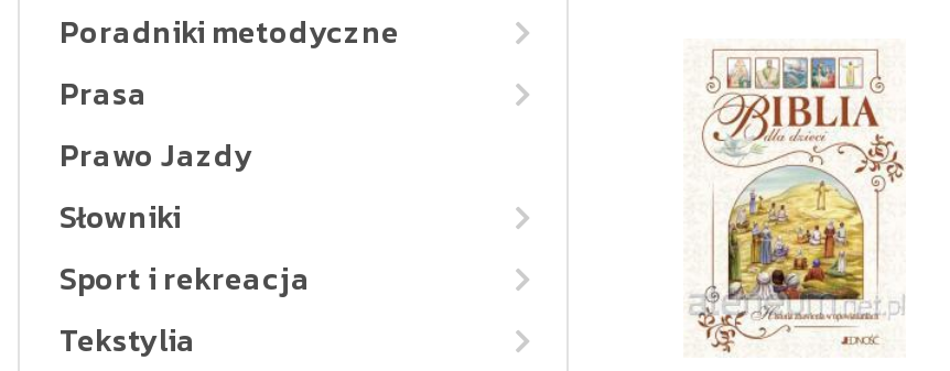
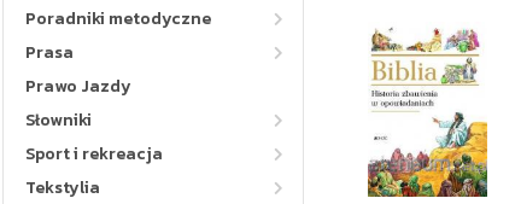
[685,45,906,358] [image] -> [367,27,488,198] [image]

